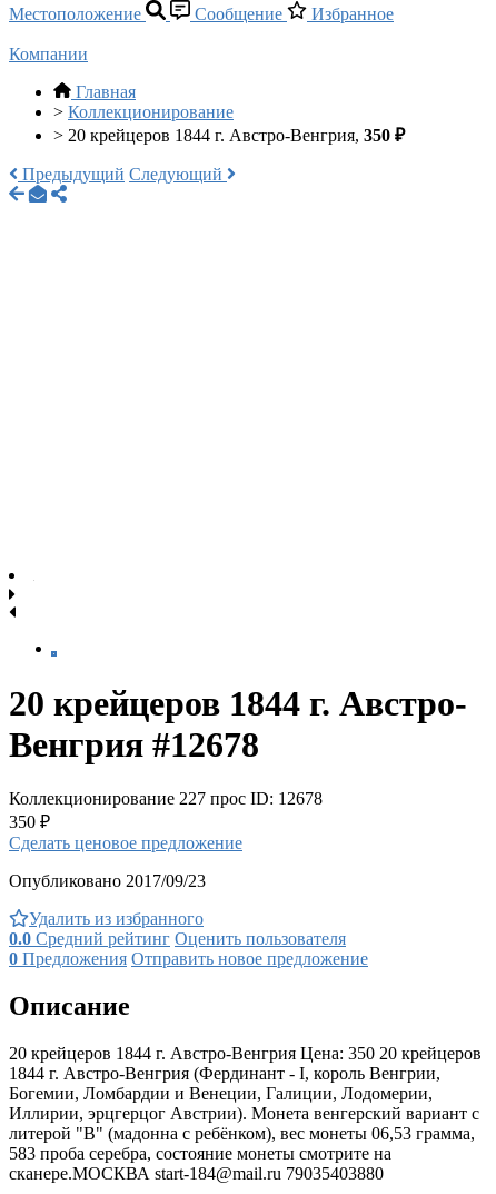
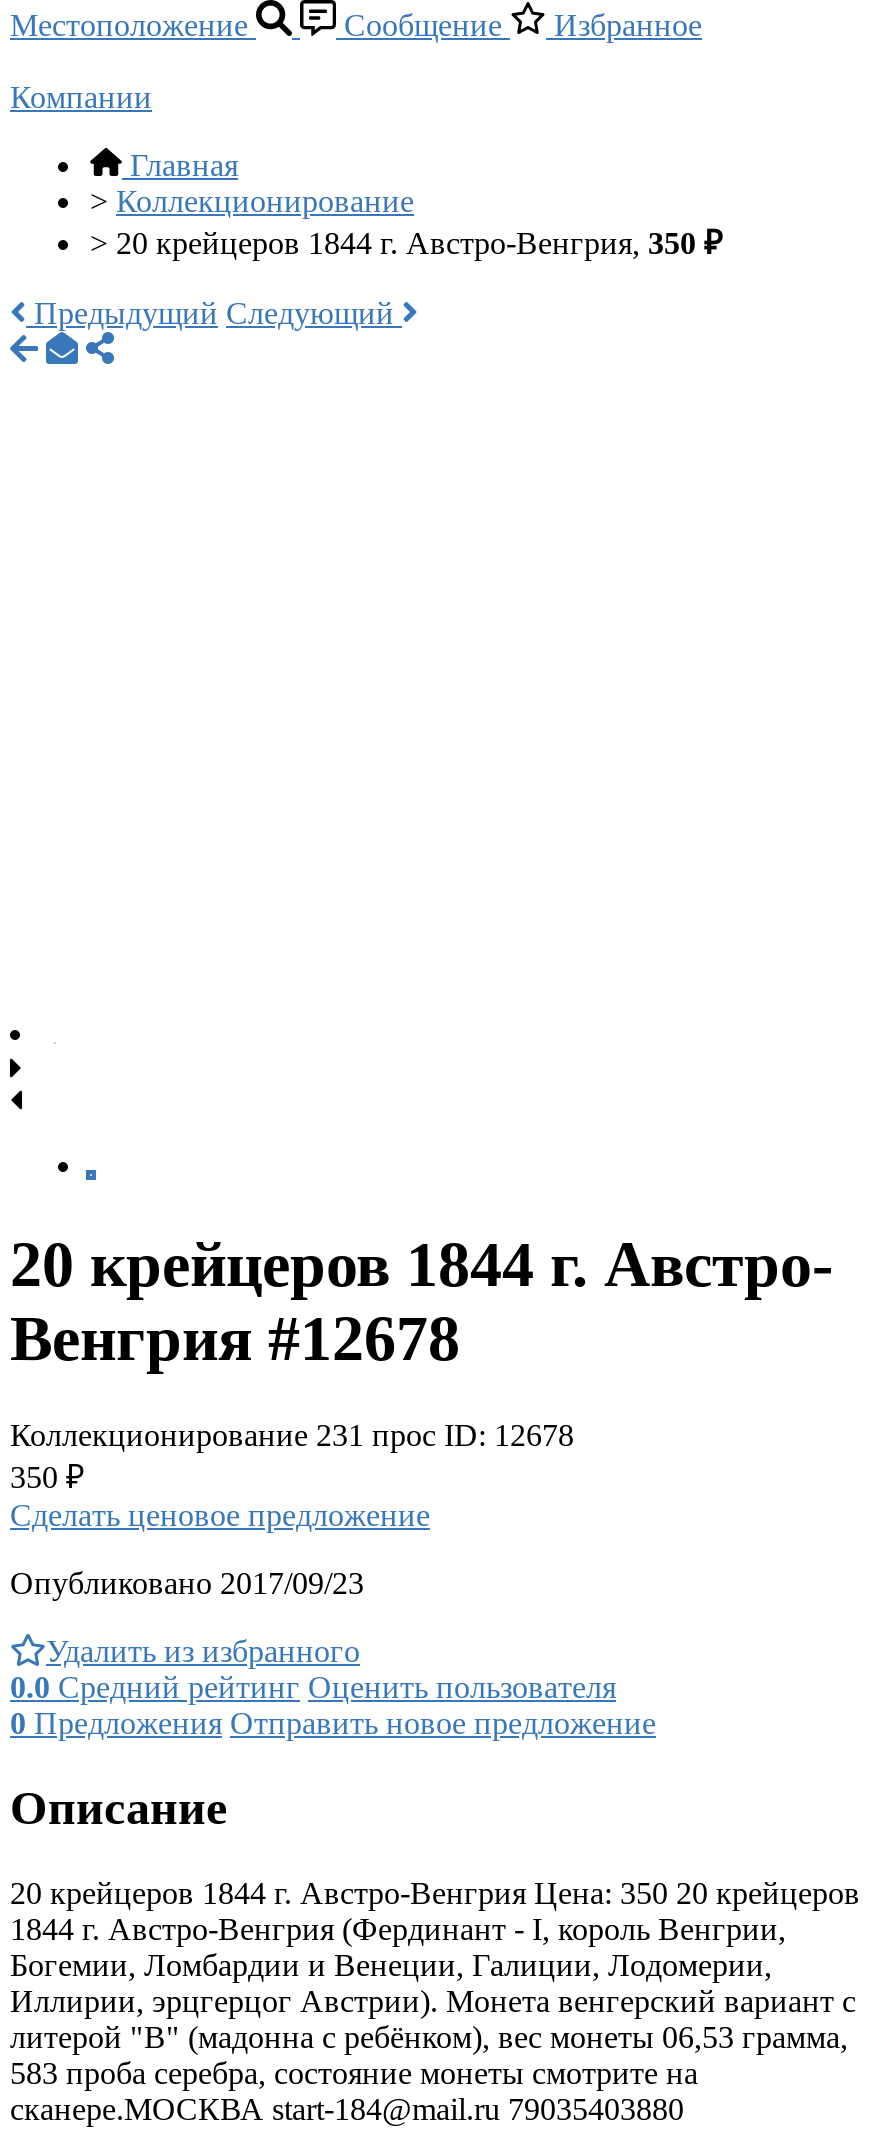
[9,789,323,808] Коллекционирование 227 прос ID: 12678 -> [10,1418,574,1452] Коллекционирование 231 прос ID: 12678

